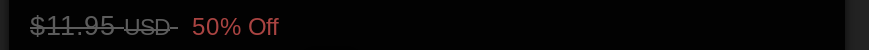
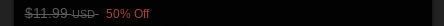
[30,10,278,40] $11.95USD 50% Off -> [24,6,148,21] $11.99USD 50% Off

